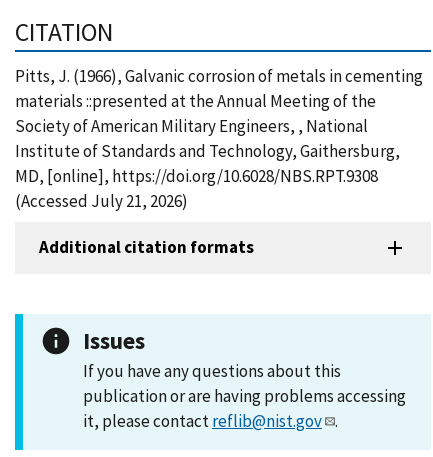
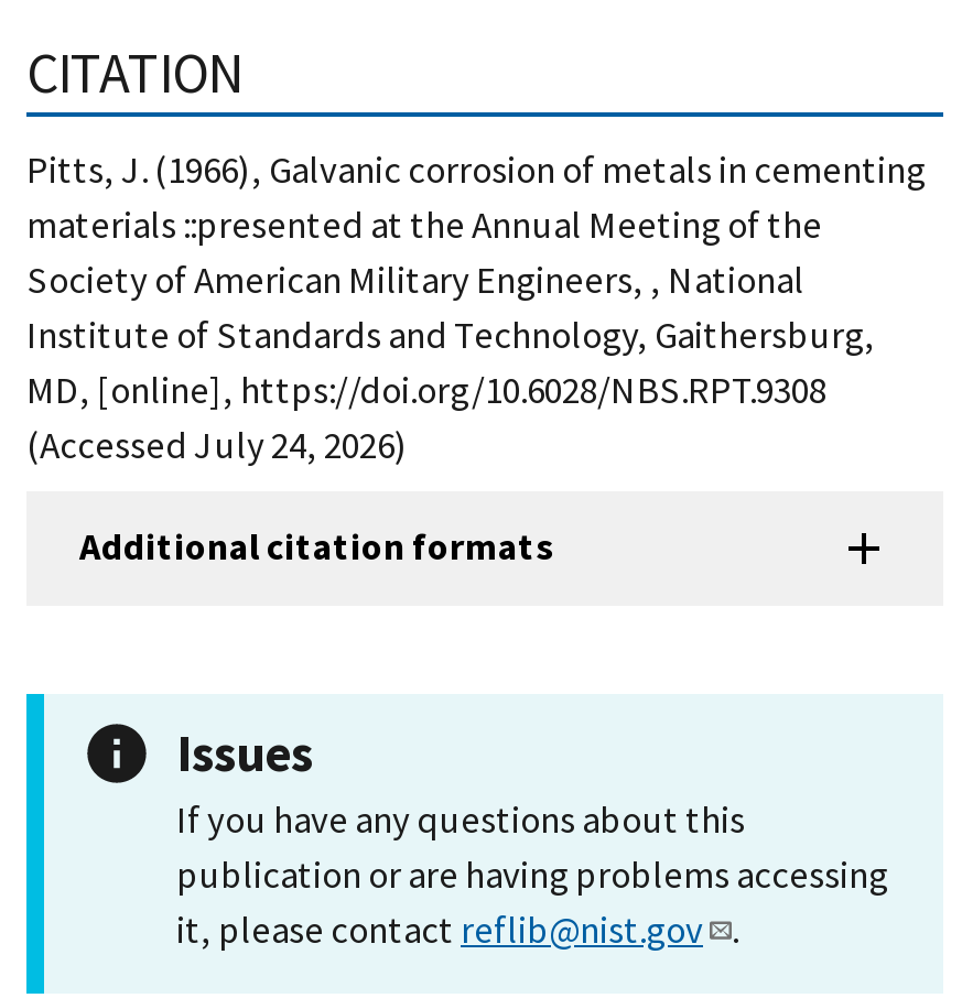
[15,190,188,212] (Accessed July 21, 2026) -> [26,421,408,469] (Accessed July 24, 2026)

